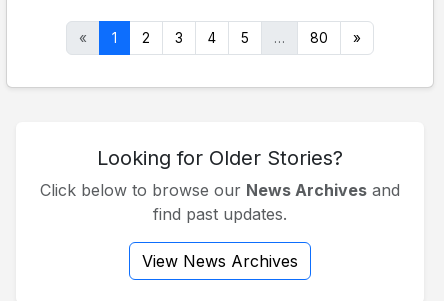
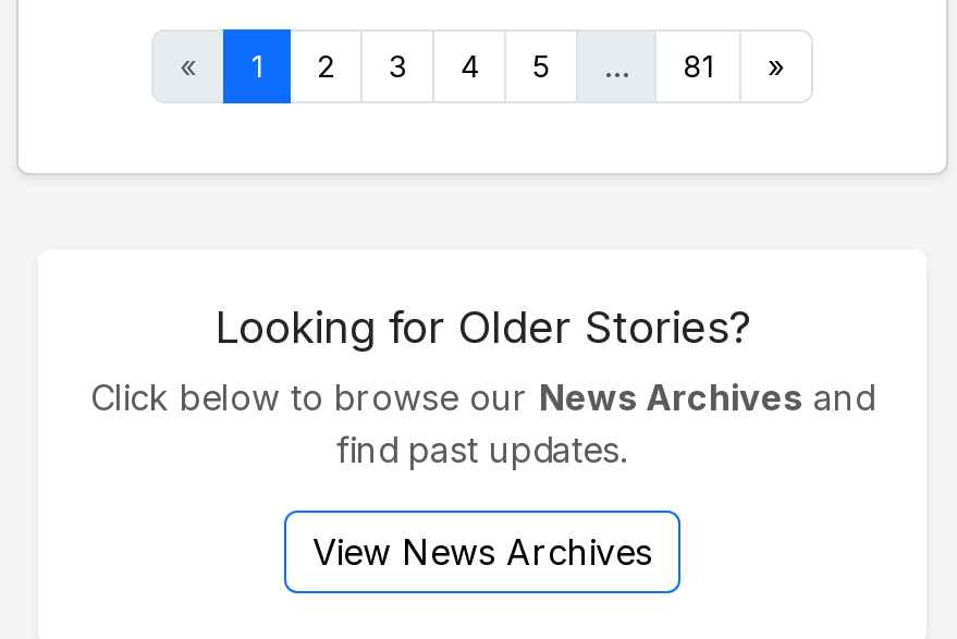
[310,30,328,46] 80 -> [683,49,713,84] 81

